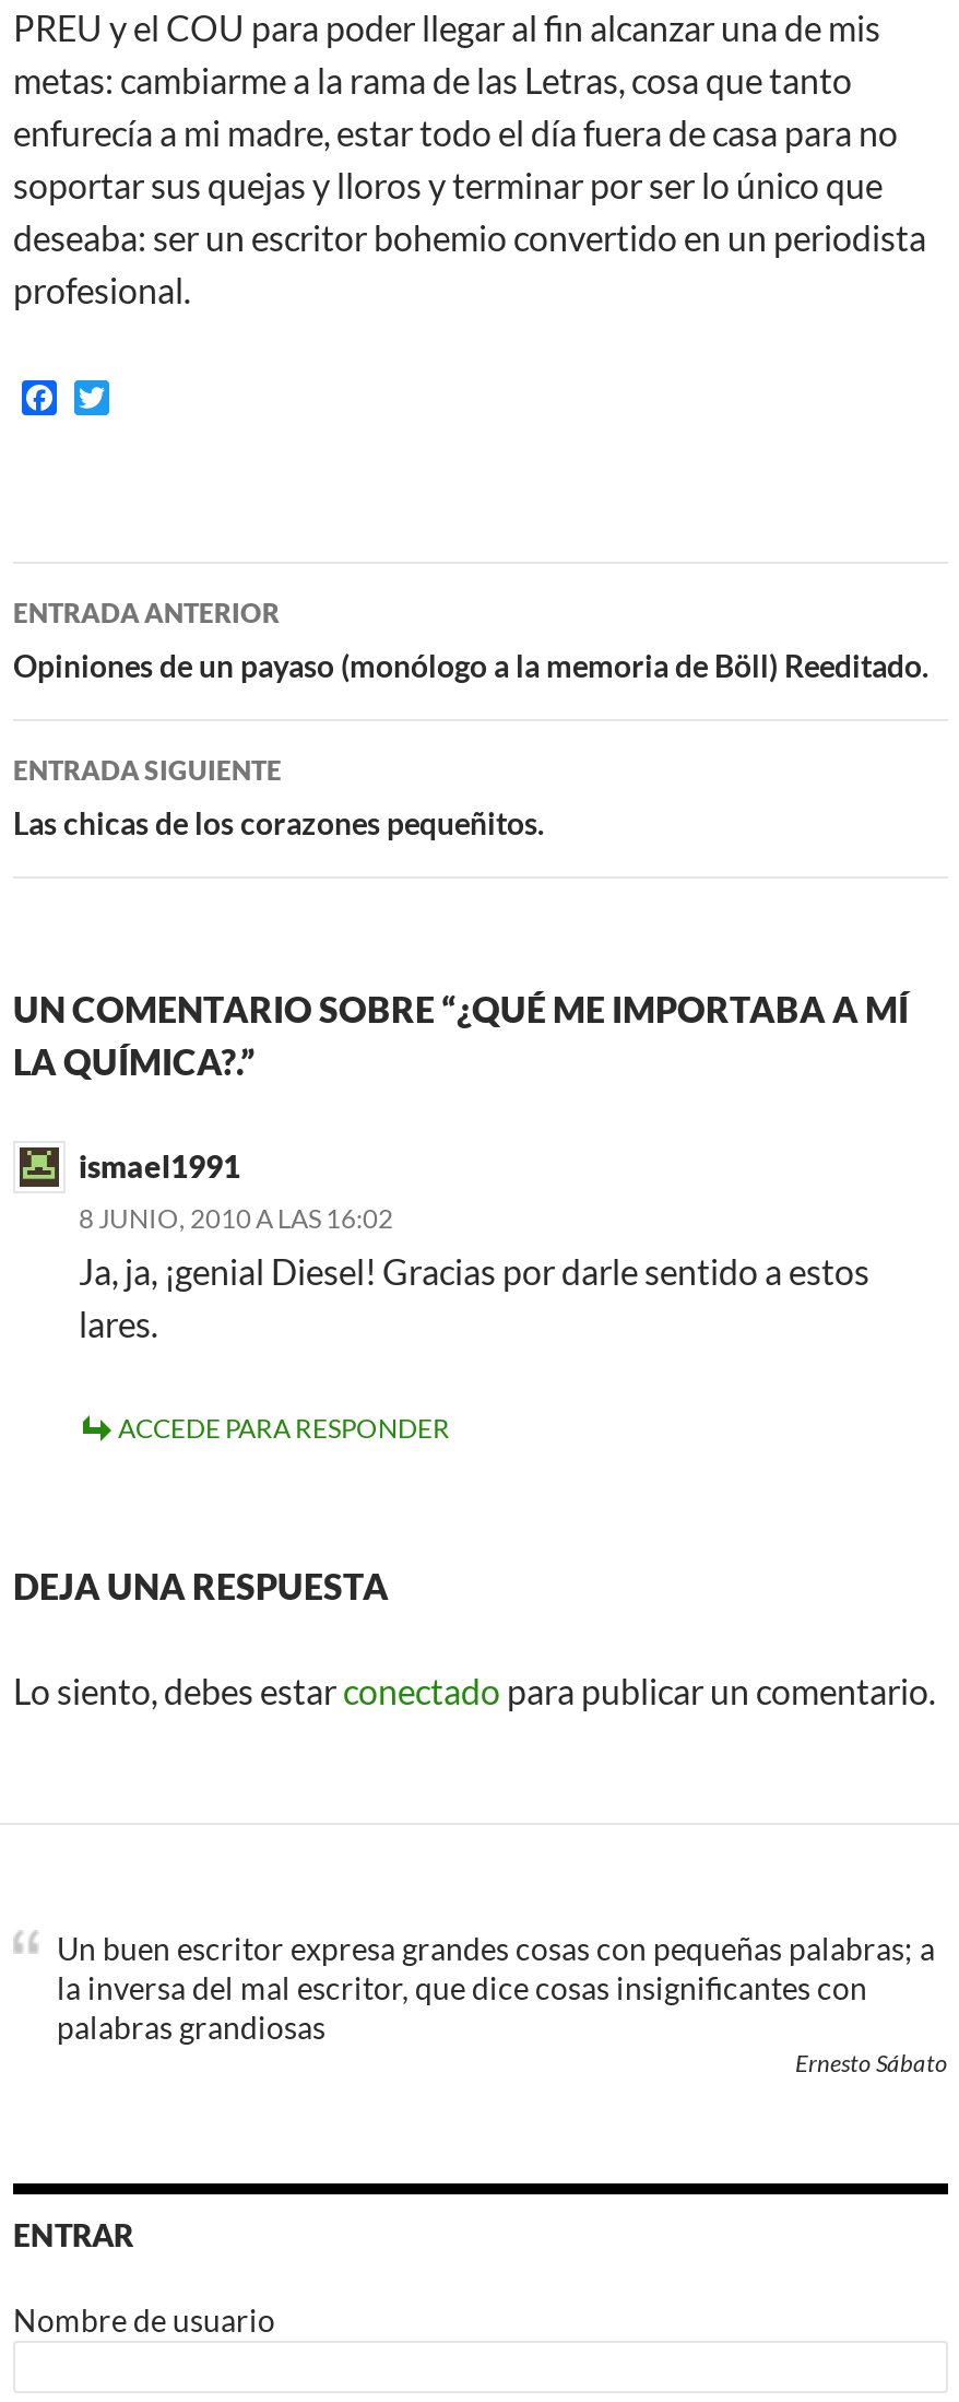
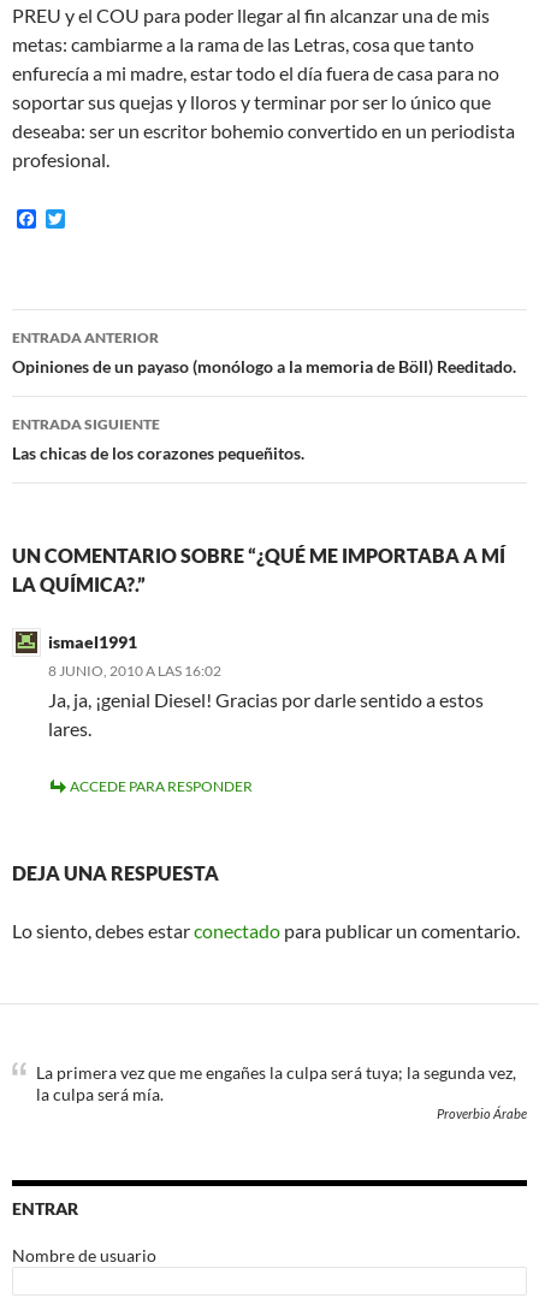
[57,1930,948,2076] Un buen escritor expresa grandes cosas con pequeñas palabras; a | la inversa del mal escritor, que dice cosas insignificantes con | palabras grandiosas | Ernesto Sábato -> [36,1062,527,1121] La primera vez que me engañes la culpa será tuya; la segunda vez, | la culpa será mía. | Proverbio Árabe

